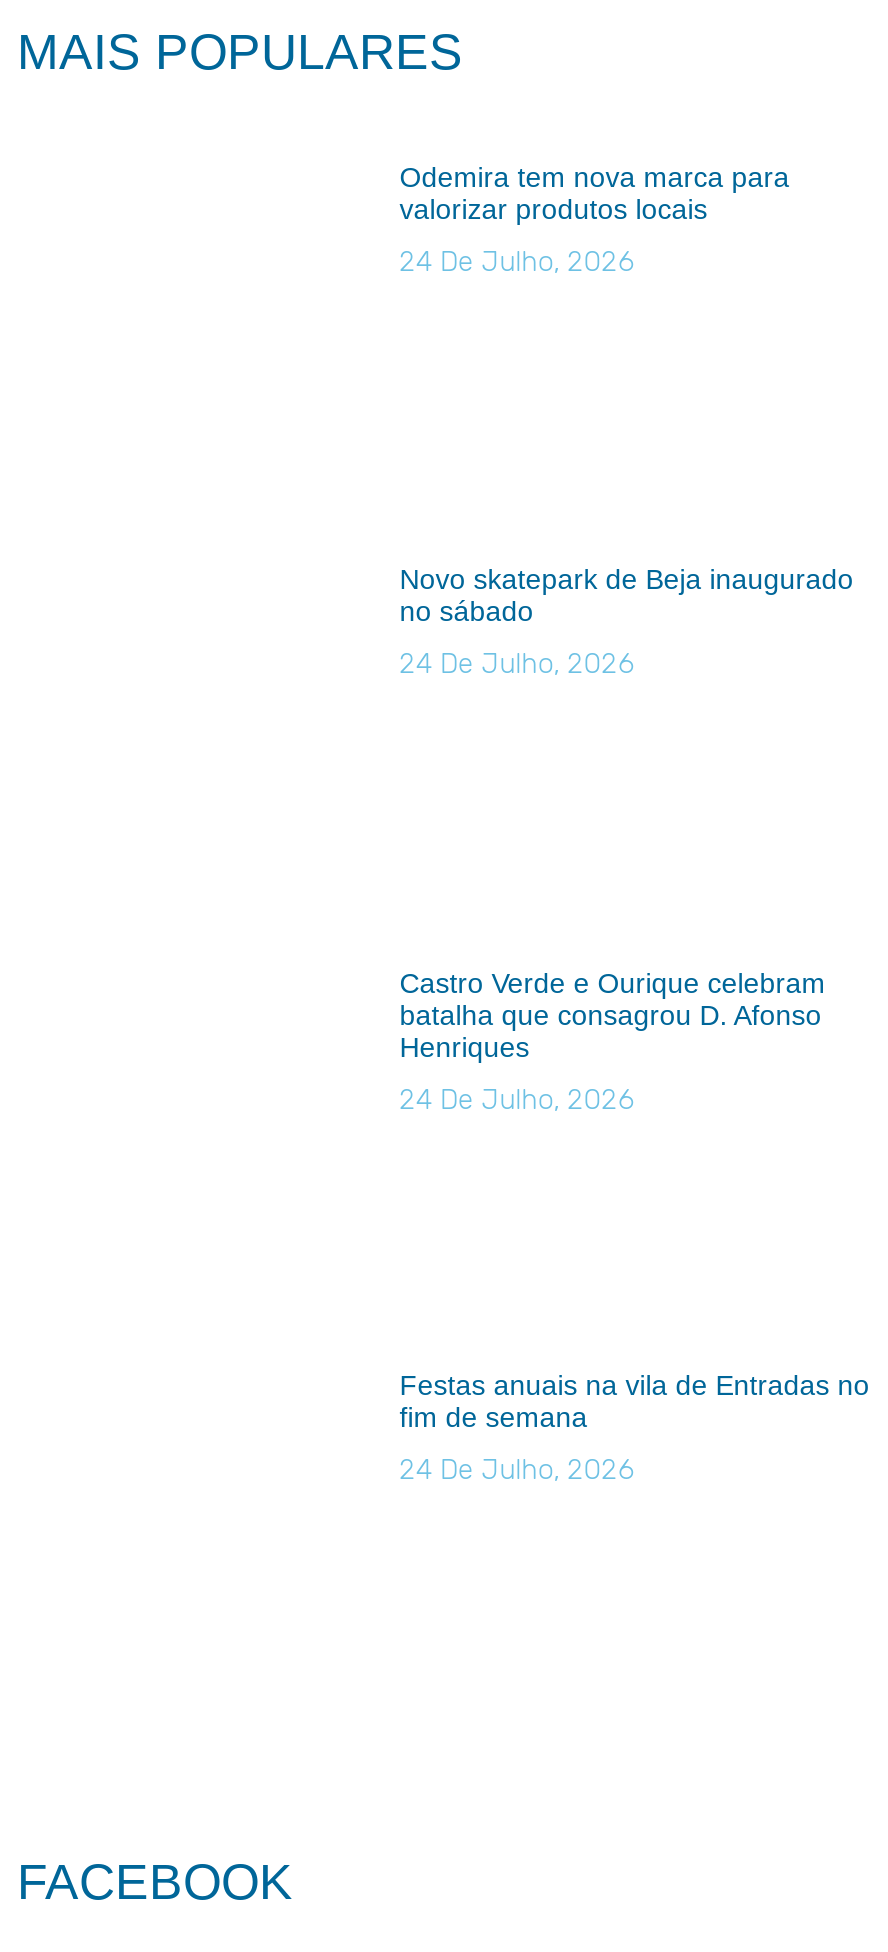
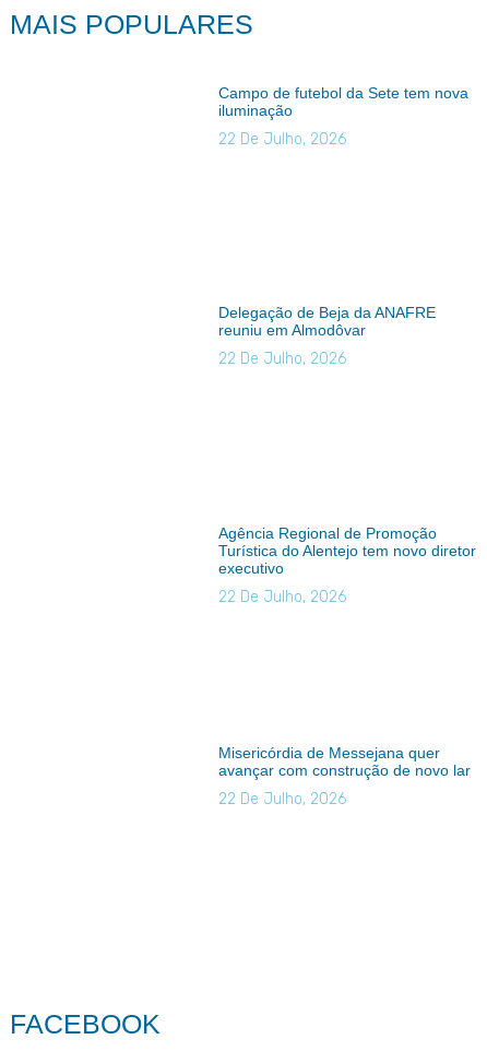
[399,162,789,226] Odemira tem nova marca para | valorizar produtos locais -> [219,84,469,119] Campo de futebol da Sete tem nova | iluminação
[399,246,633,280] 24 De Julho, 2026 -> [219,130,346,149] 22 De Julho, 2026
[399,564,853,628] Novo skatepark de Beja inaugurado | no sábado -> [219,304,436,339] Delegação de Beja da ANAFRE | reuniu em Almodôvar
[399,648,633,682] 24 De Julho, 2026 -> [219,350,346,369] 22 De Julho, 2026
[399,966,825,1062] Castro Verde e Ourique celebram | batalha que consagrou D. Afonso | Henriques -> [219,524,476,576] Agência Regional de Promoção | Turística do Alentejo tem novo diretor | executivo
[399,1082,633,1116] 24 De Julho, 2026 -> [219,587,346,606] 22 De Julho, 2026
[399,1369,869,1433] Festas anuais na vila de Entradas no | fim de semana -> [219,744,471,779] Misericórdia de Messejana quer | avançar com construção de novo lar
[399,1453,633,1487] 24 De Julho, 2026 -> [219,790,346,808] 22 De Julho, 2026

